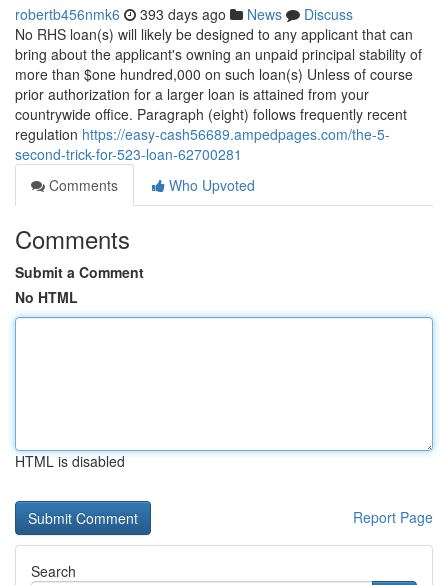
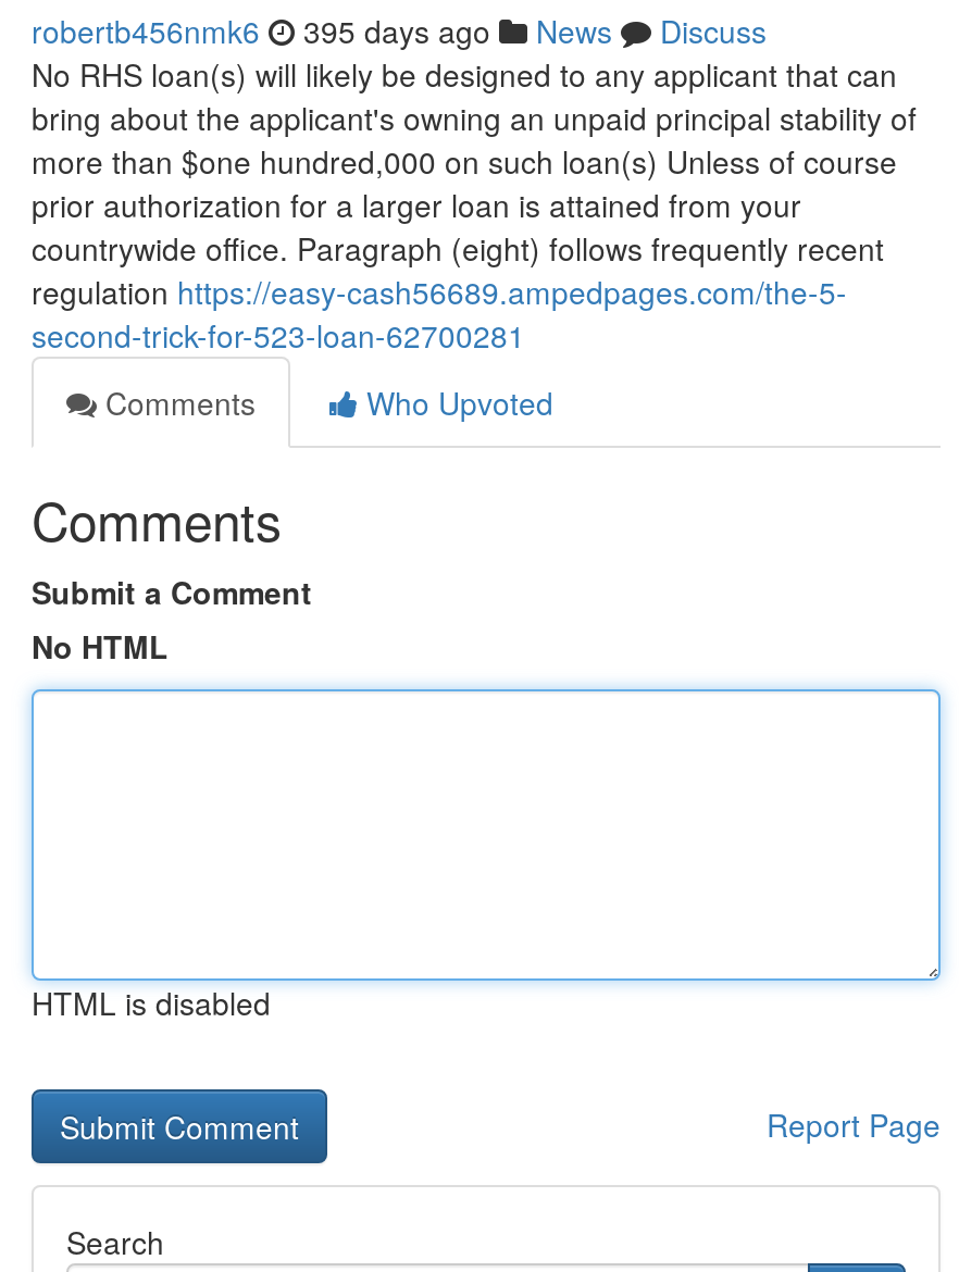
[15,4,353,24] robertb456nmk6 393 days ago News Discuss -> [32,9,767,52] robertb456nmk6 395 days ago News Discuss

